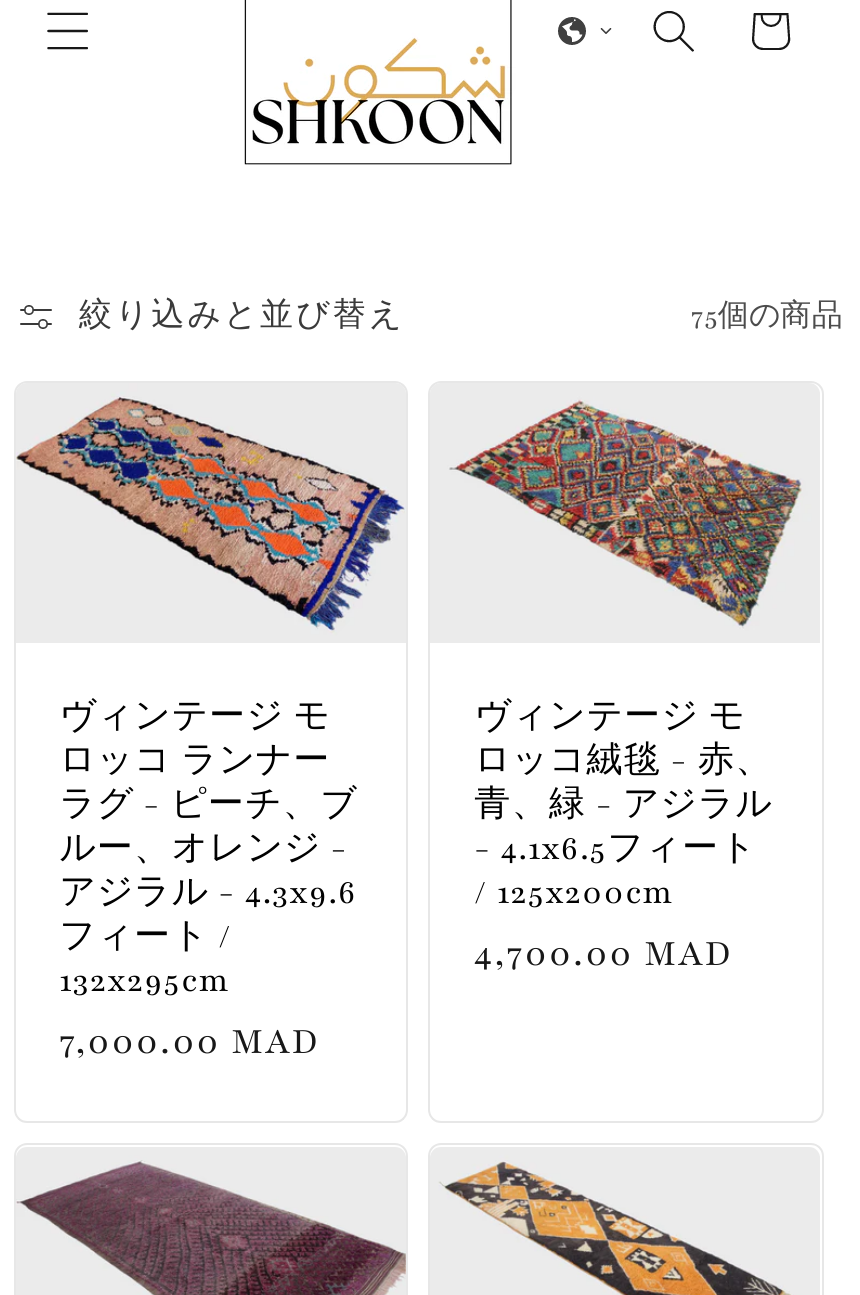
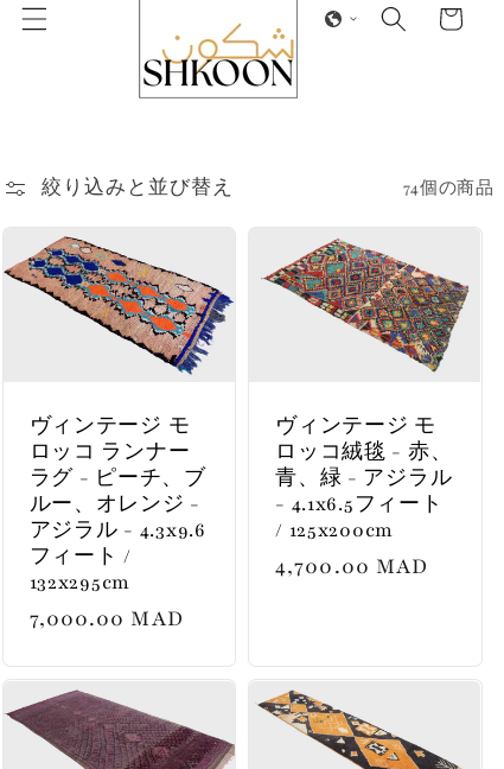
[691,297,843,335] 75個の商品 -> [403,177,494,199] 74個の商品

